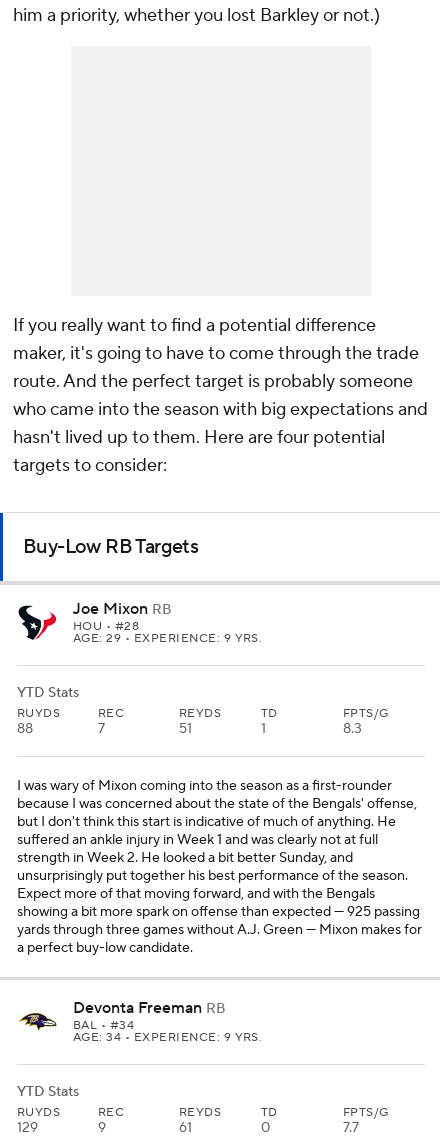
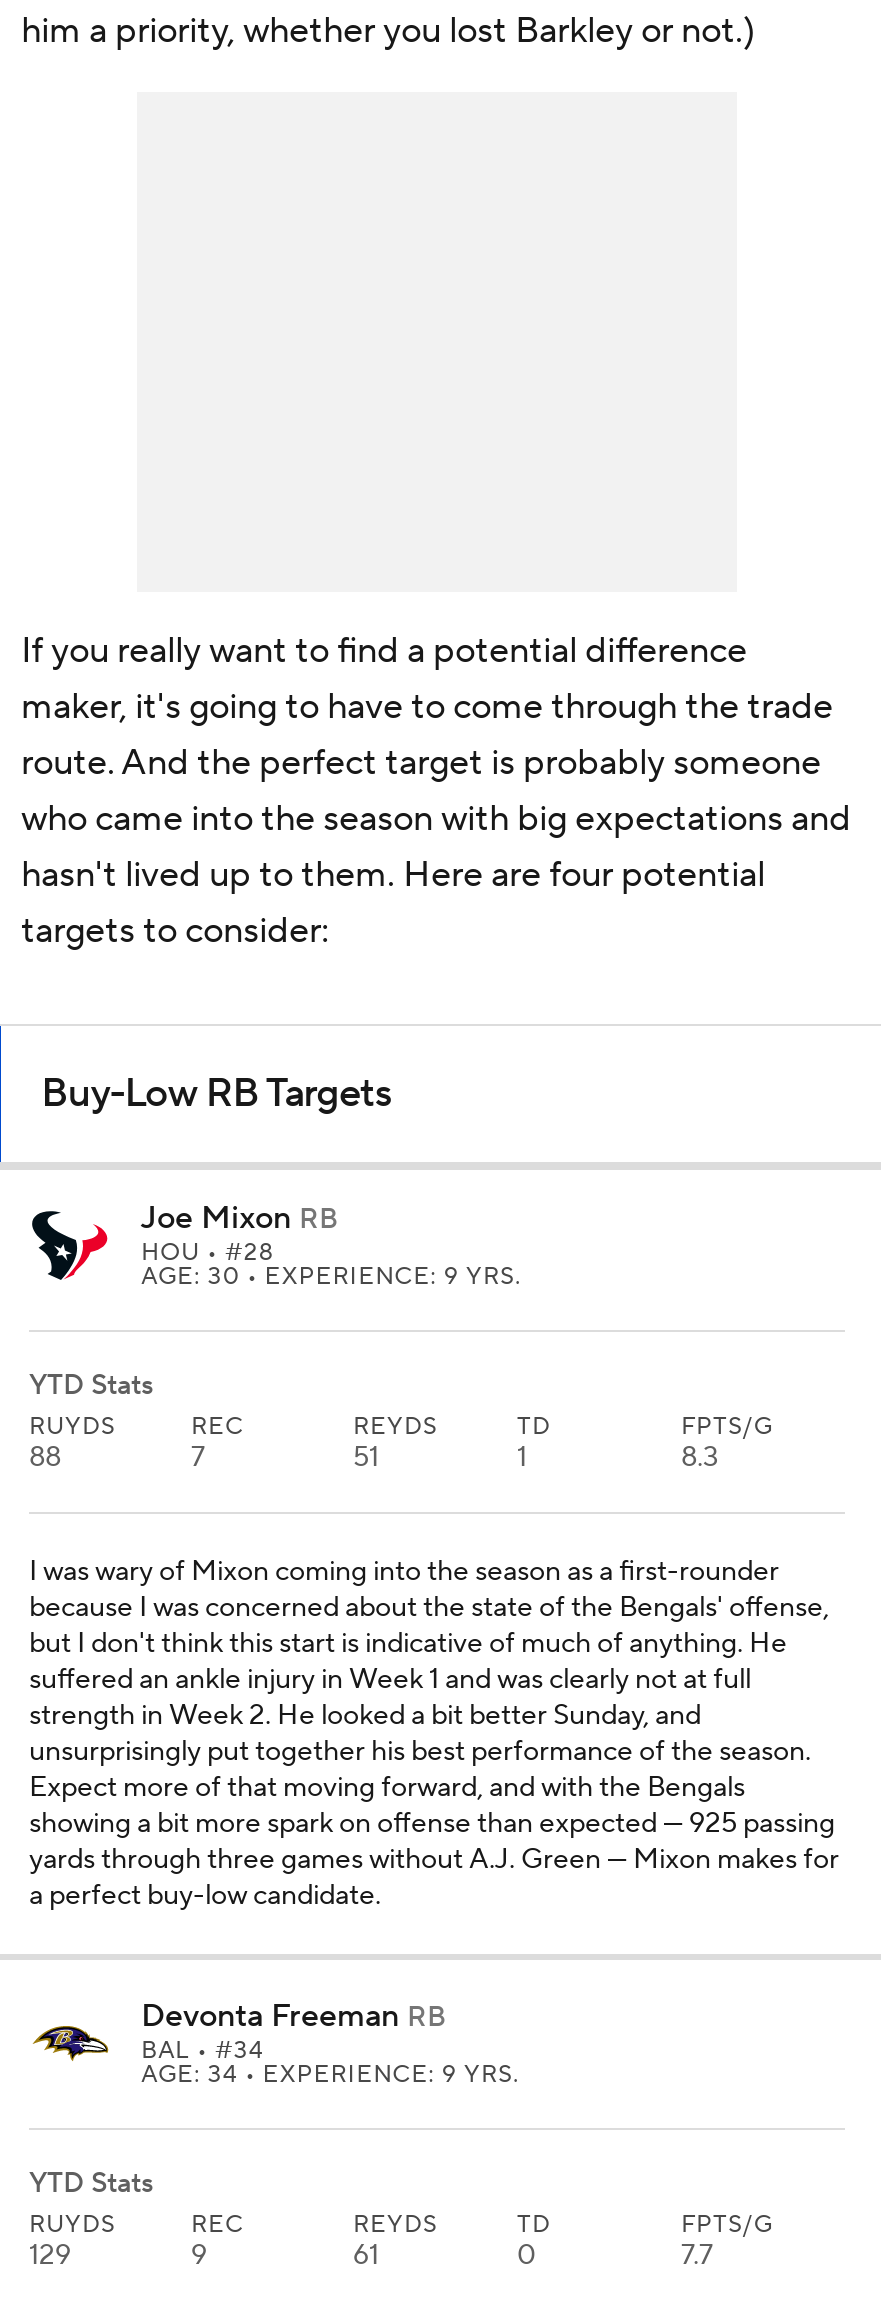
[73,631,262,646] AGE: 29 • EXPERIENCE: 9 YRS. -> [141,1262,522,1292] AGE: 30 • EXPERIENCE: 9 YRS.

